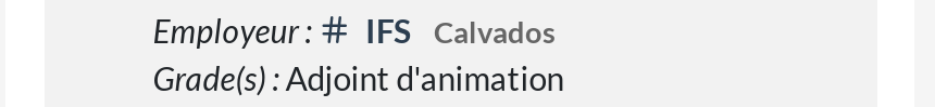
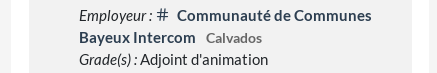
[359,10,556,49] IFS Calvados -> [79,6,371,46] Communauté de Communes | Bayeux Intercom Calvados

